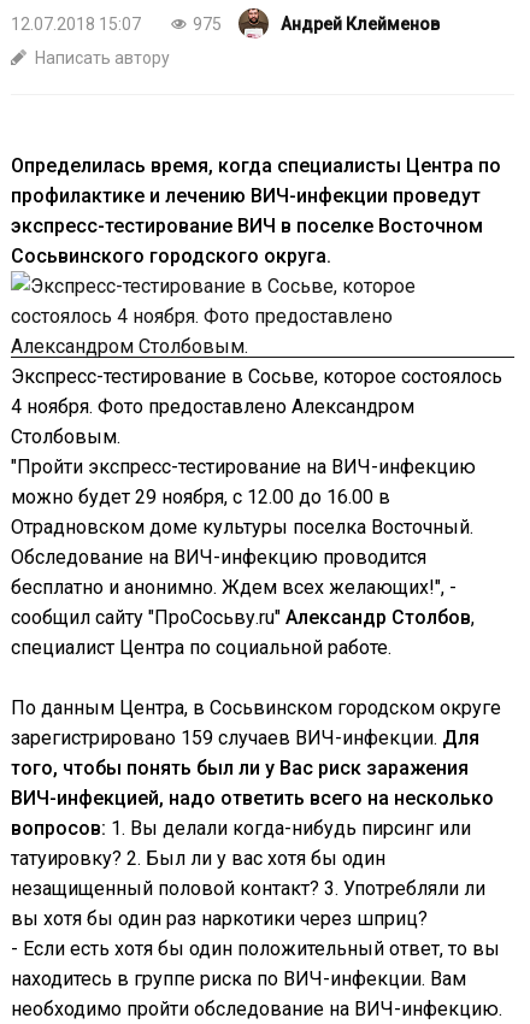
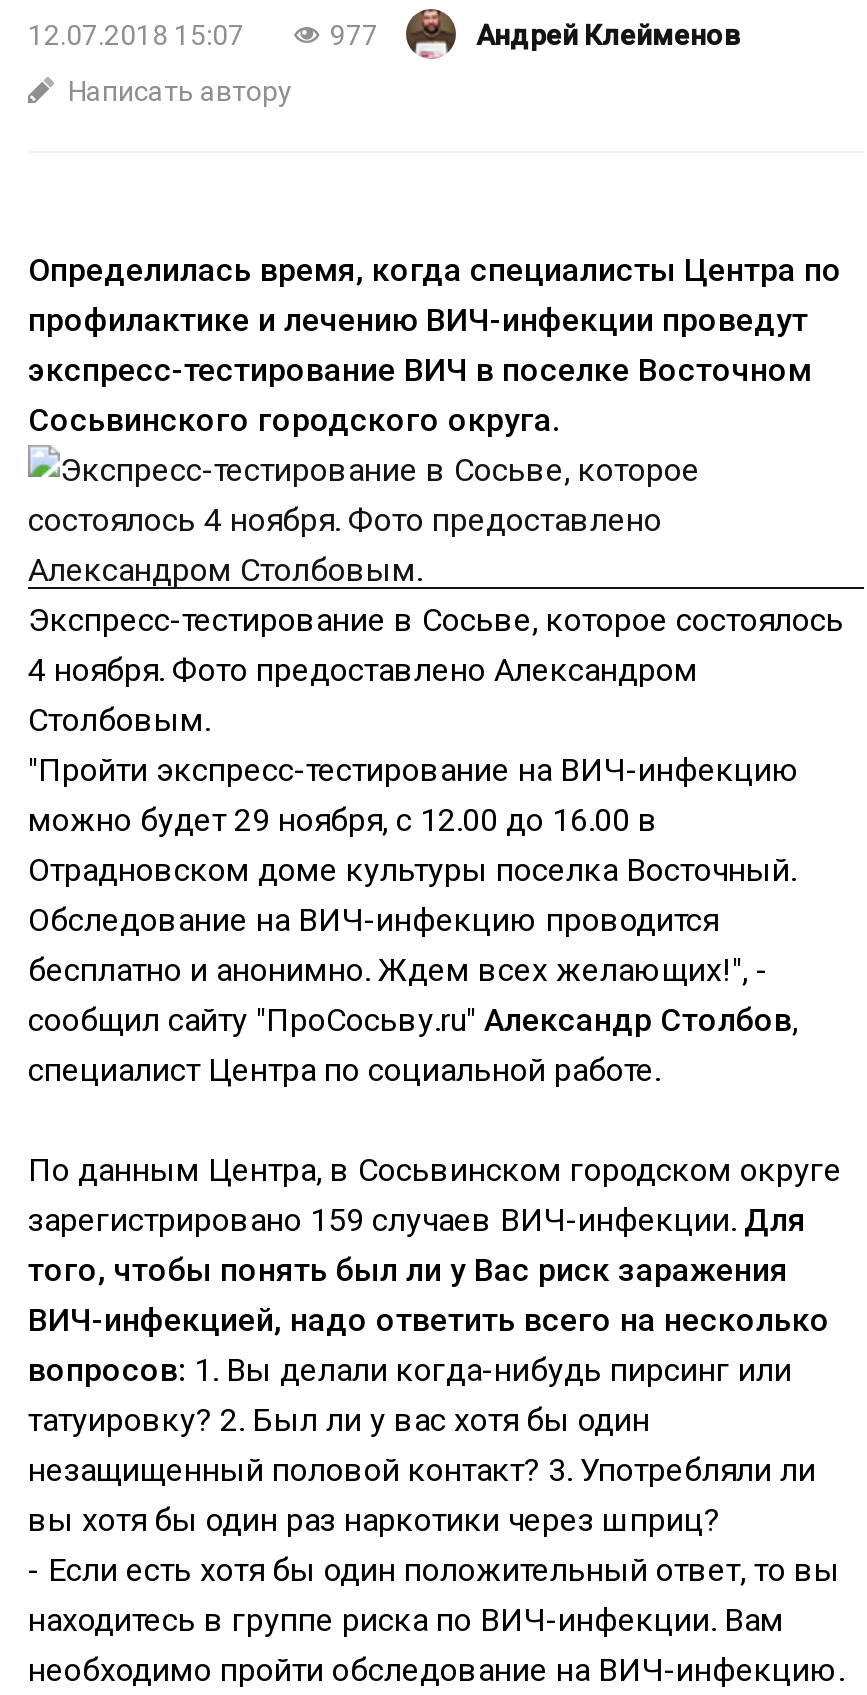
[193,15,222,34] 975 -> [330,19,378,51] 977

